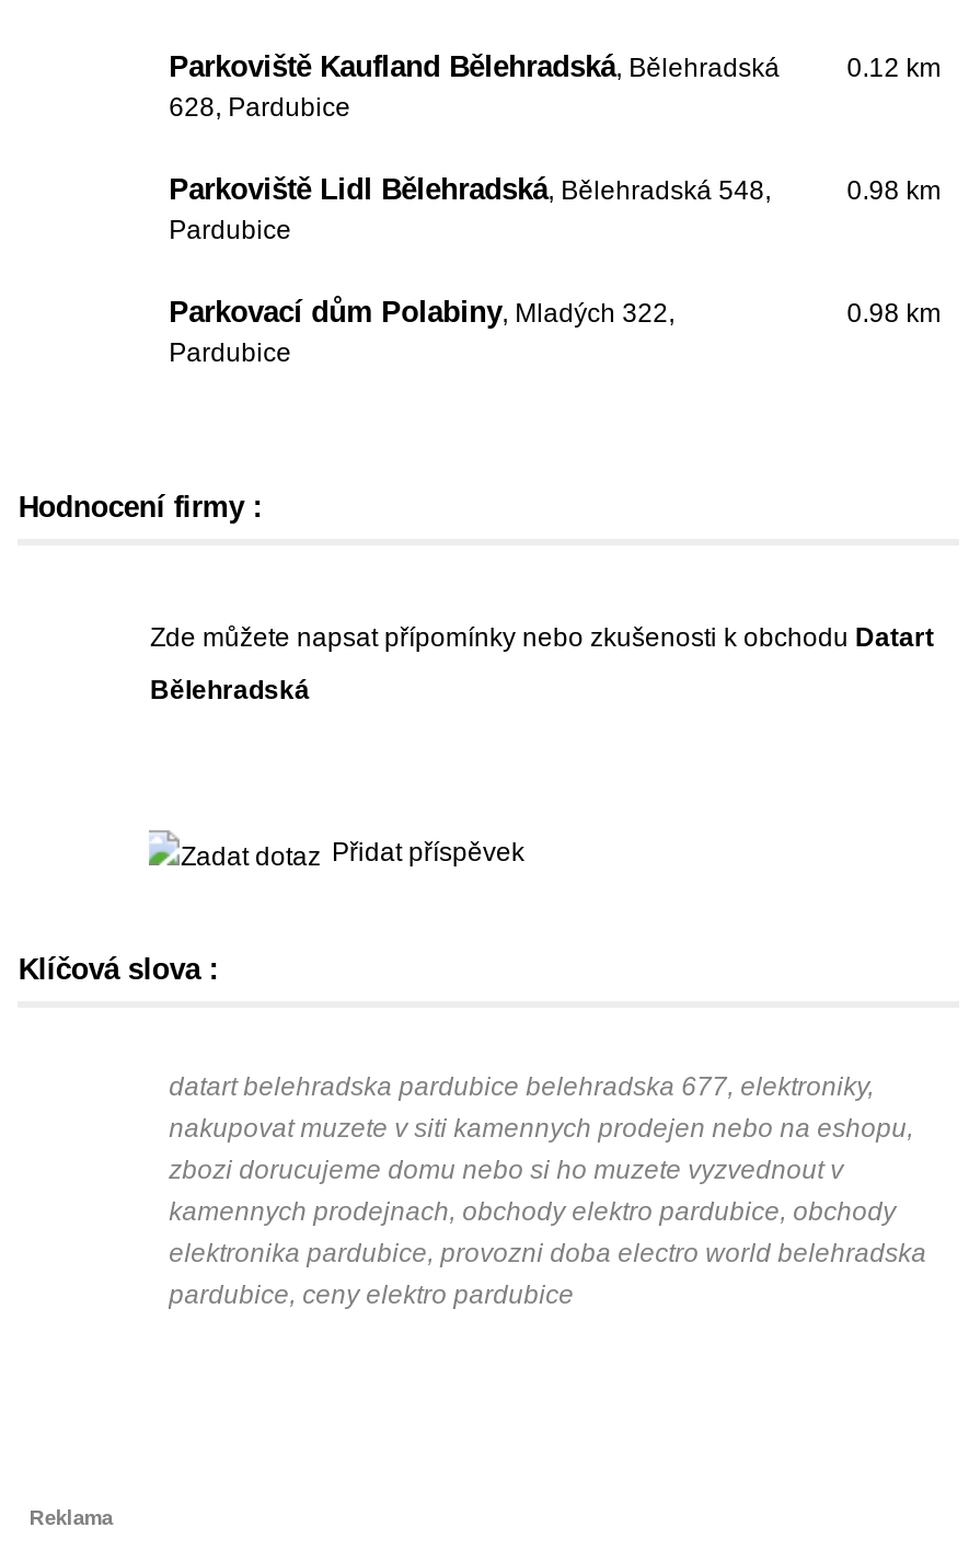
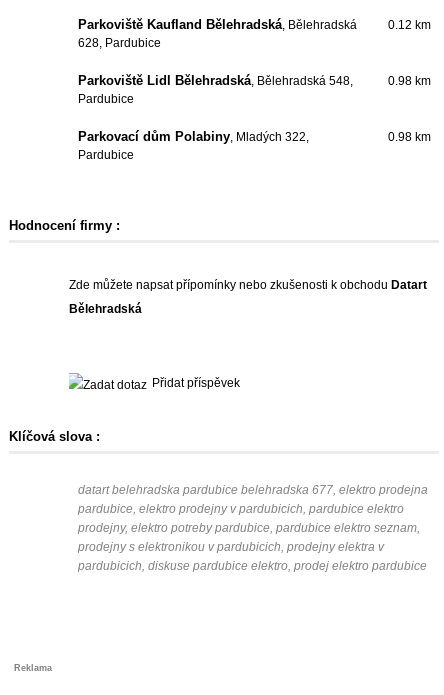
[169,1072,927,1311] datart belehradska pardubice belehradska 677, elektroniky, | nakupovat muzete v siti kamennych prodejen nebo na eshopu, | zbozi dorucujeme domu nebo si ho muzete vyzvednout v | kamennych prodejnach, obchody elektro pardubice, obchody | elektronika pardubice, provozni doba electro world belehradska | pardubice, ceny elektro pardubice -> [78,483,428,573] datart belehradska pardubice belehradska 677, elektro prodejna | pardubice, elektro prodejny v pardubicich, pardubice elektro | prodejny, elektro potreby pardubice, pardubice elektro seznam, | prodejny s elektronikou v pardubicich, prodejny elektra v | pardubicich, diskuse pardubice elektro, prodej elektro pardubice

